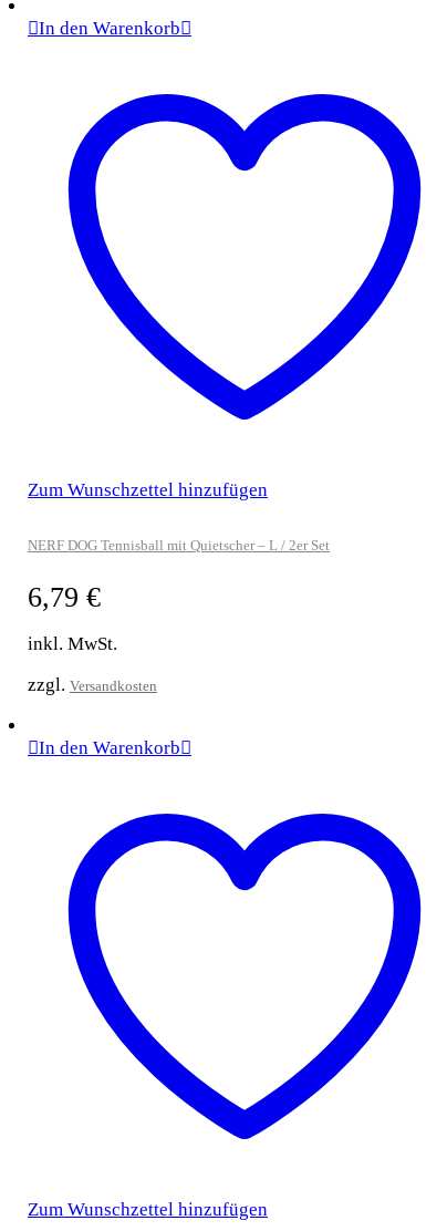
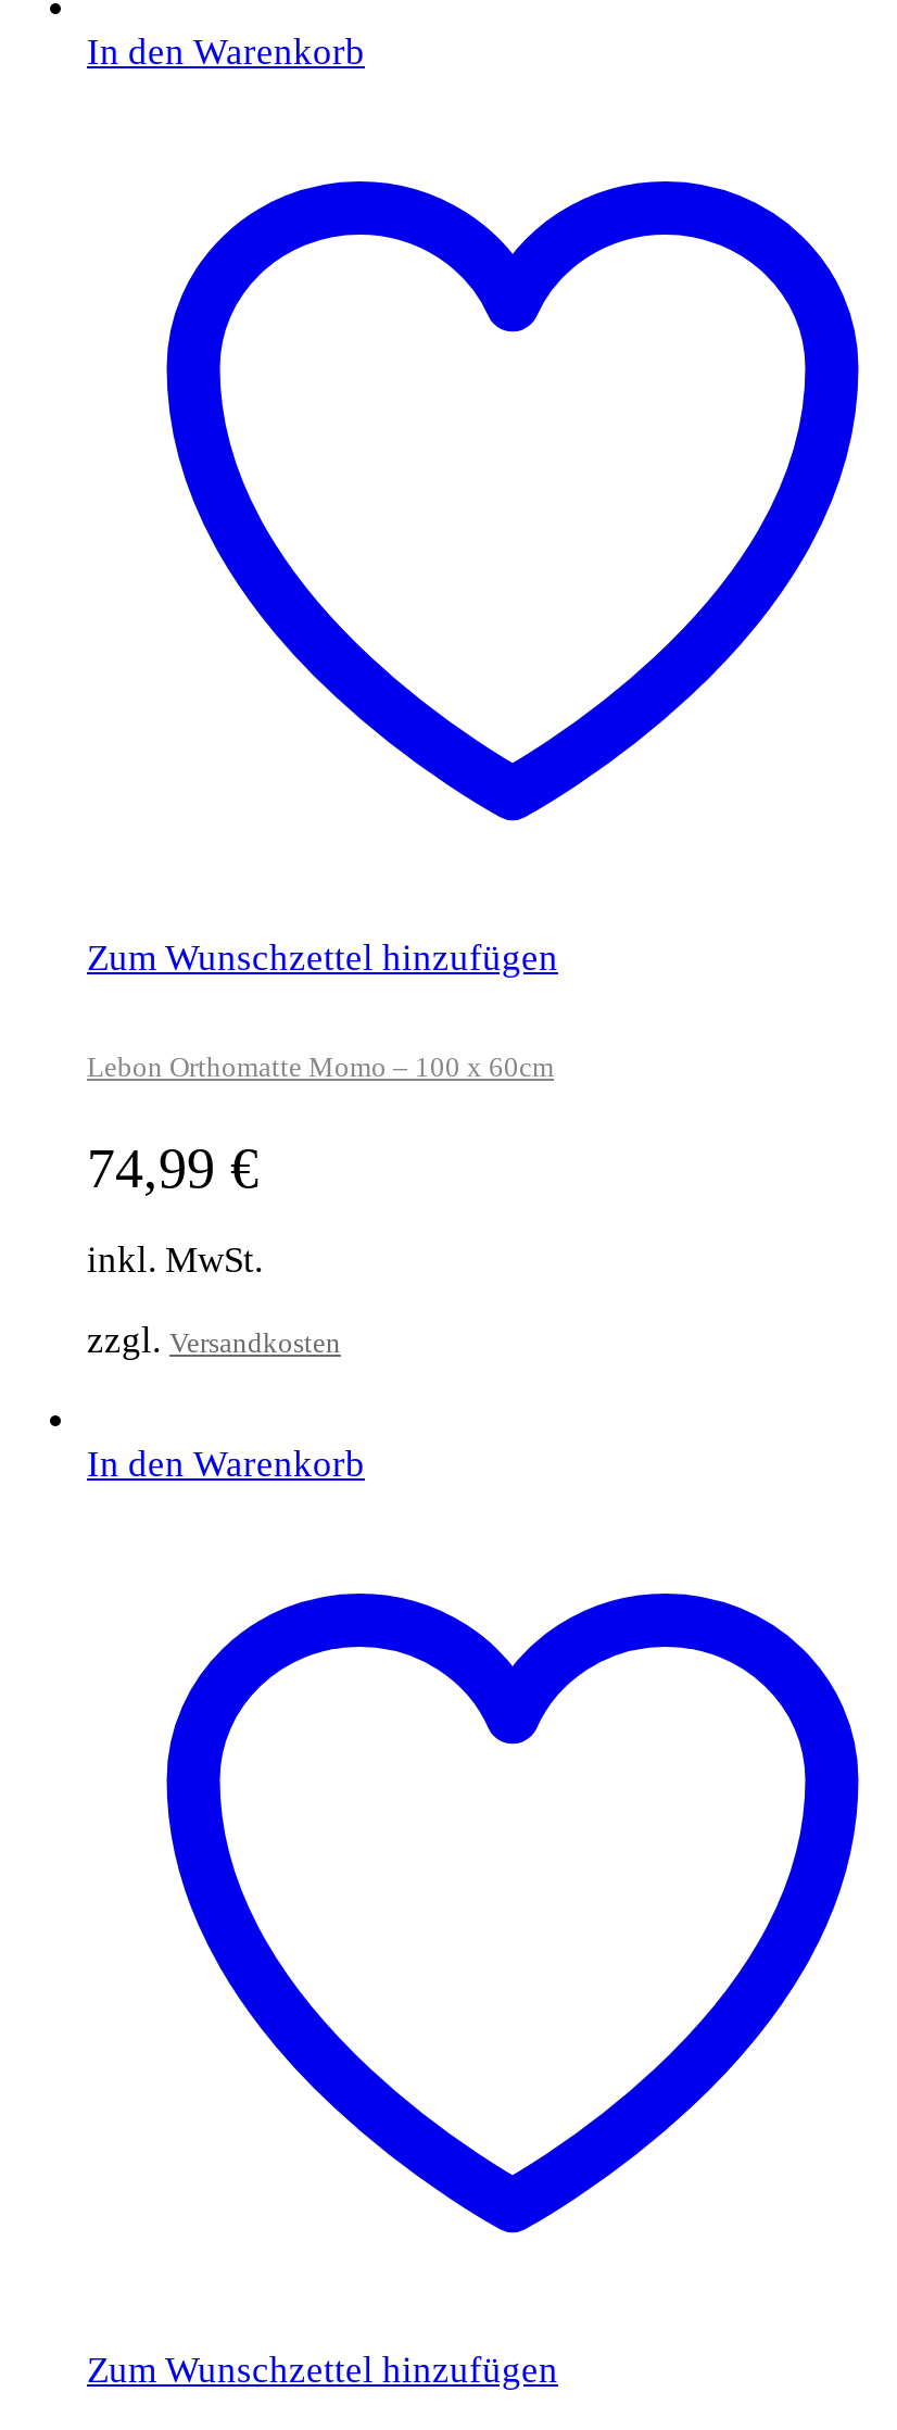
[28,537,330,554] NERF DOG Tennisball mit Quietscher – L / 2er Set -> [87,1050,554,1083] Lebon Orthomatte Momo – 100 x 60cm
[28,581,101,613] 6,79 € -> [87,1138,258,1201] 74,99 €

